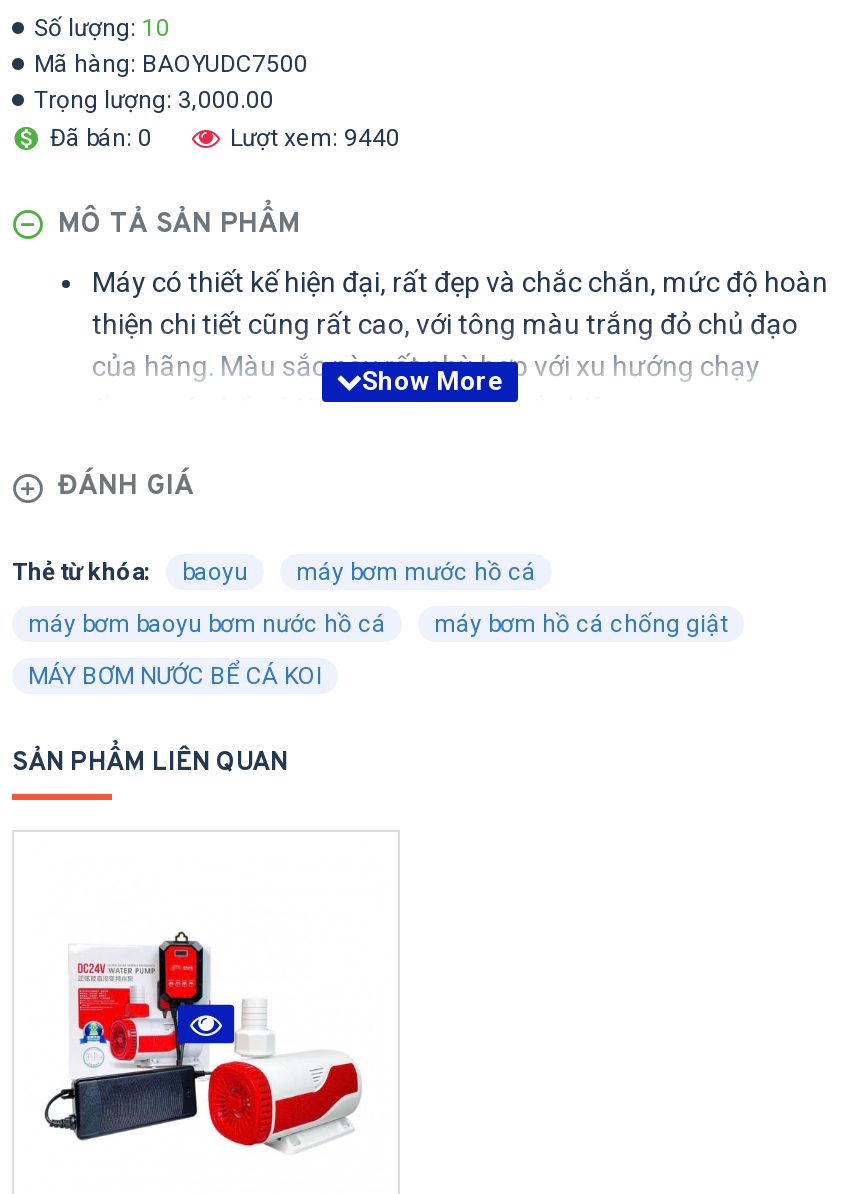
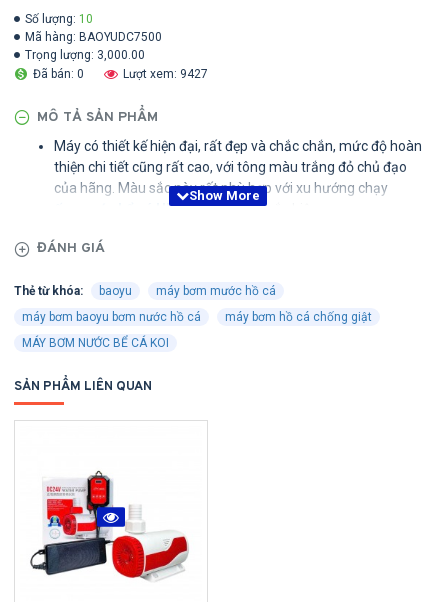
[230,124,400,152] Lượt xem: 9440 -> [123,67,208,81] Lượt xem: 9427

